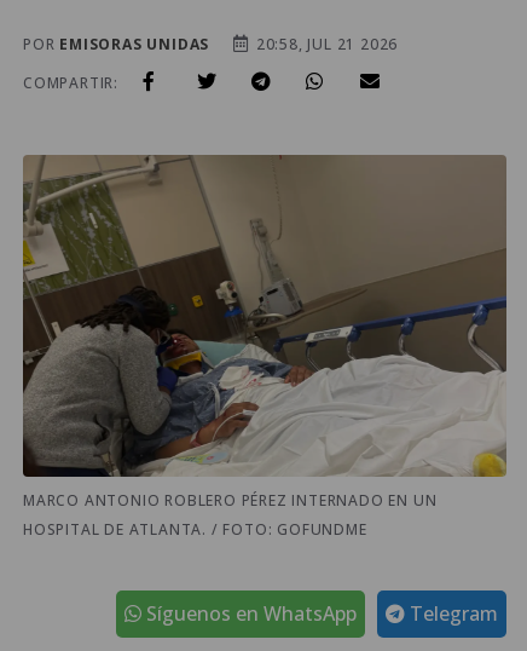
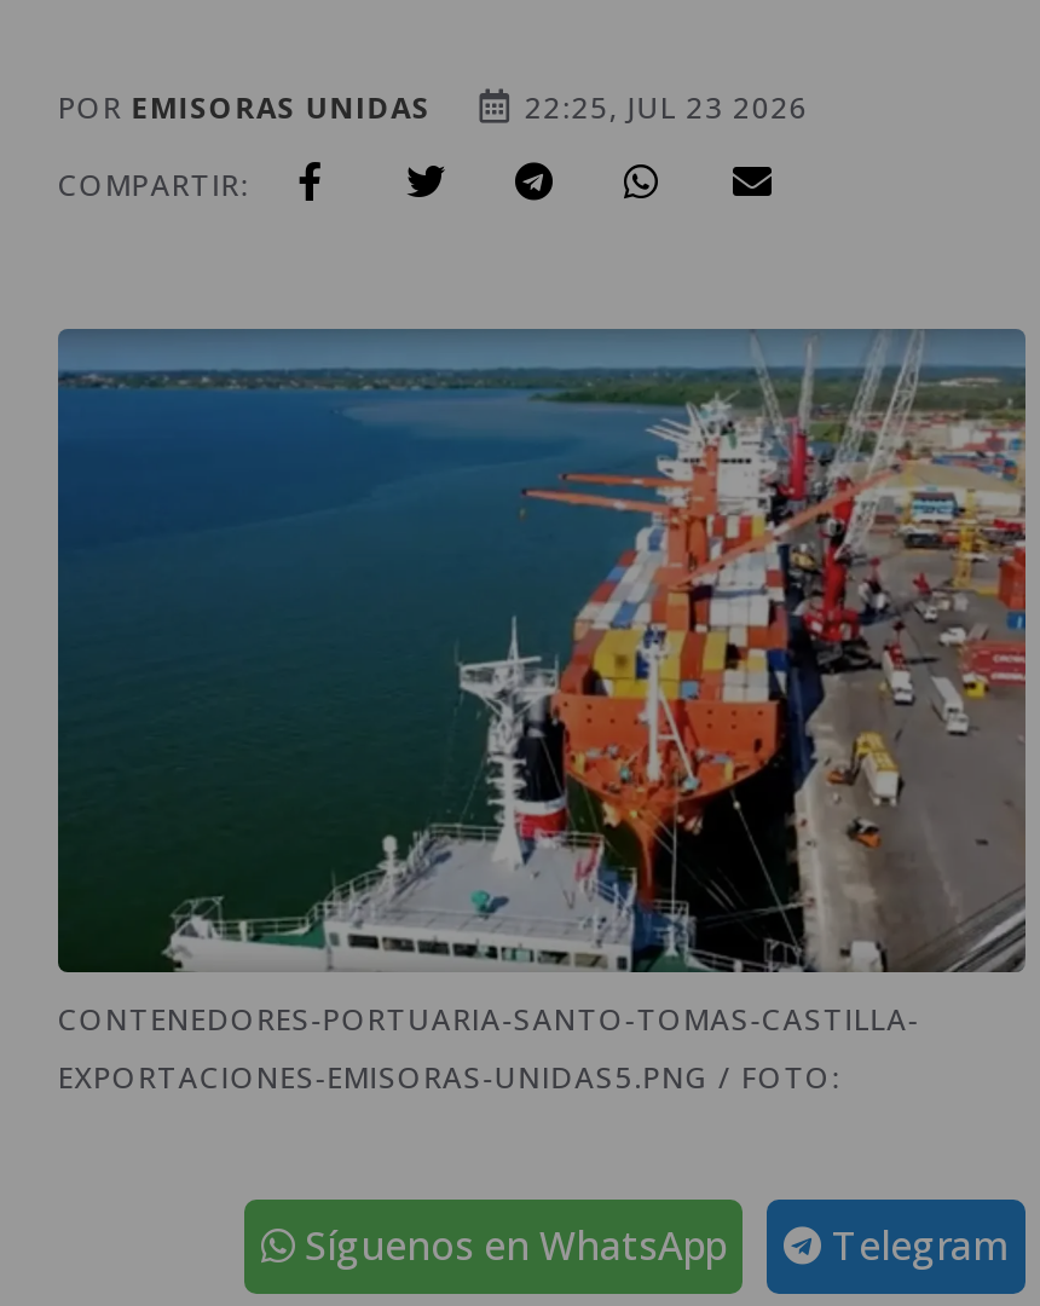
[251,33,398,54] 20:58, JUL 21 2026 -> [515,86,808,127] 22:25, JUL 23 2026
[22,154,508,540] [image] | MARCO ANTONIO ROBLERO PÉREZ INTERNADO EN UN | HOSPITAL DE ATLANTA. / FOTO: GOFUNDME -> [56,329,1028,1098] [image] | CONTENEDORES-PORTUARIA-SANTO-TOMAS-CASTILLA- | EXPORTACIONES-EMISORAS-UNIDAS5.PNG / FOTO:

